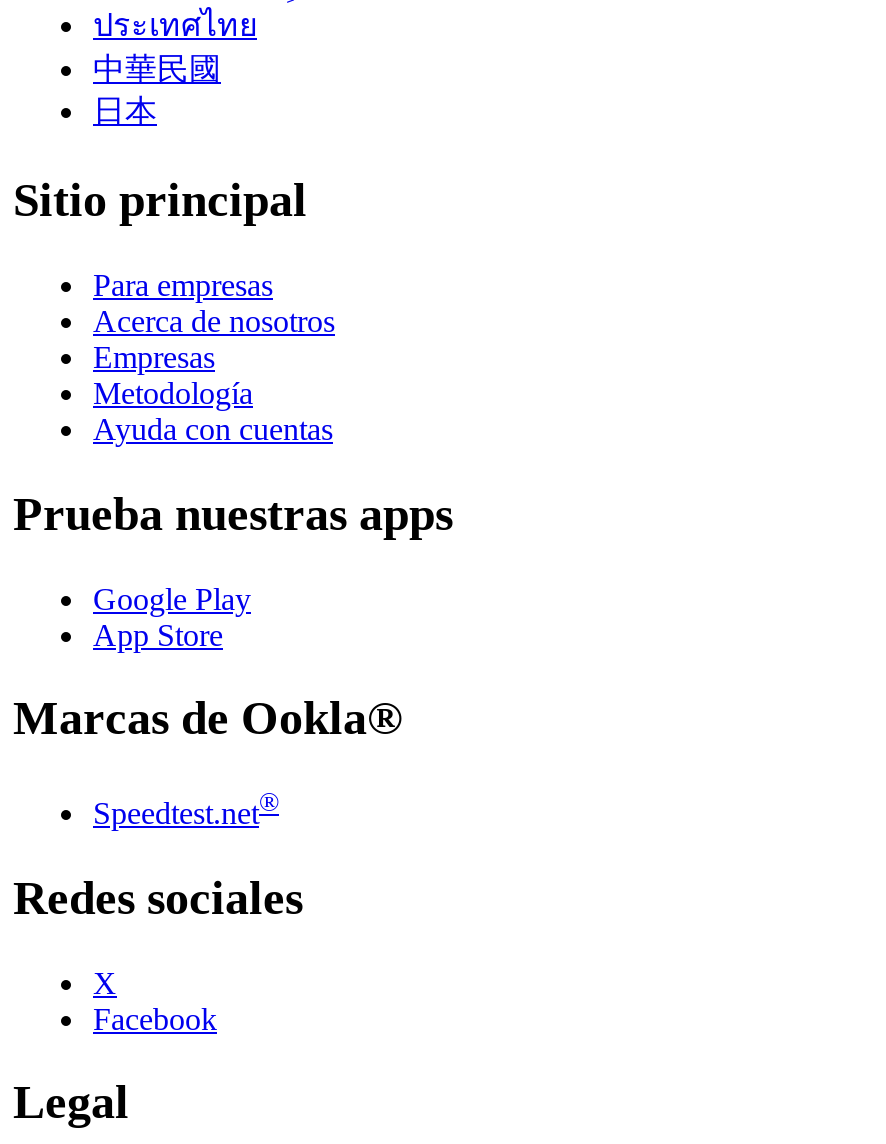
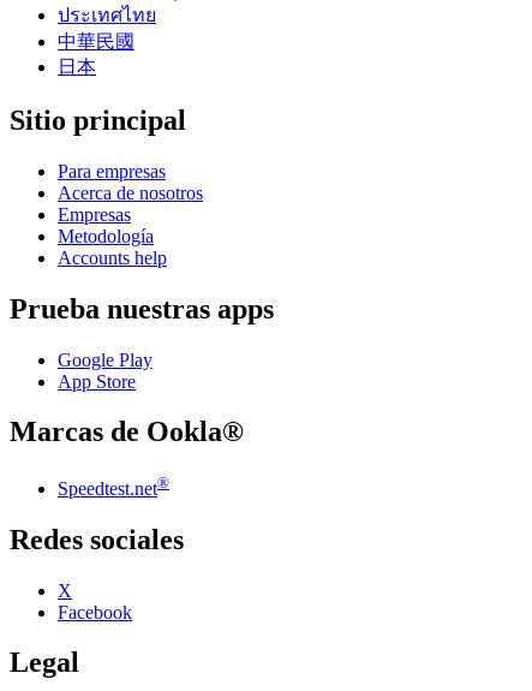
[93,412,333,446] Ayuda con cuentas -> [58,247,167,268] Accounts help

